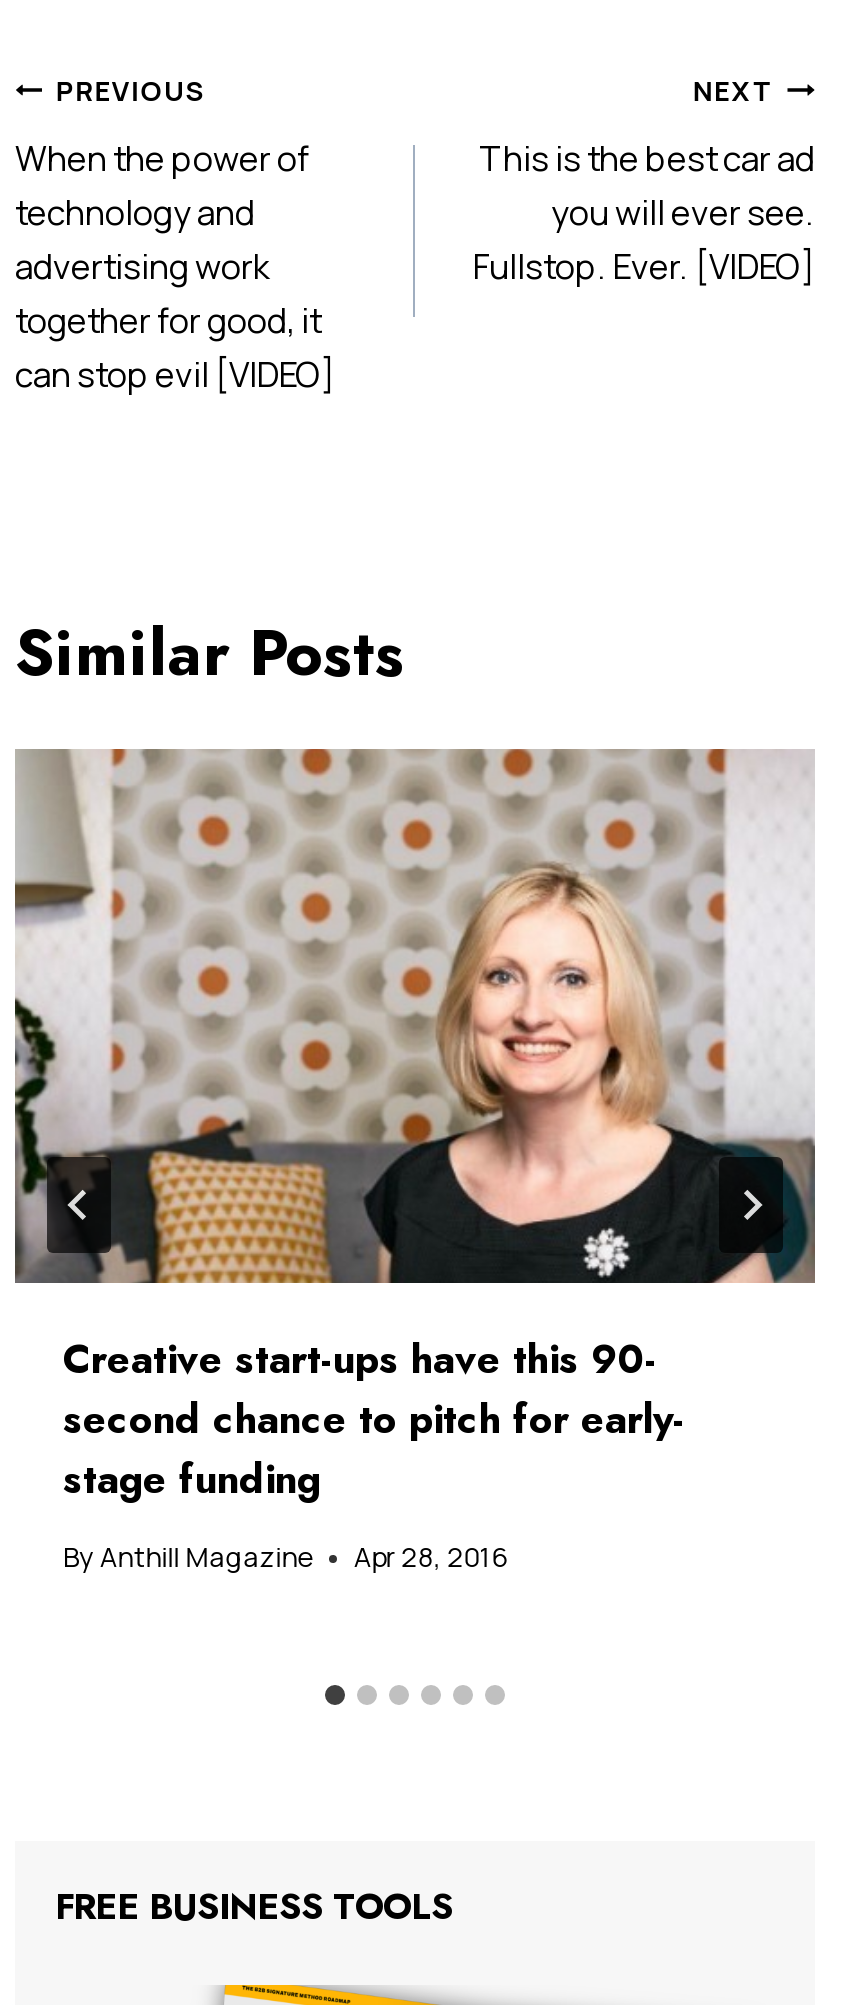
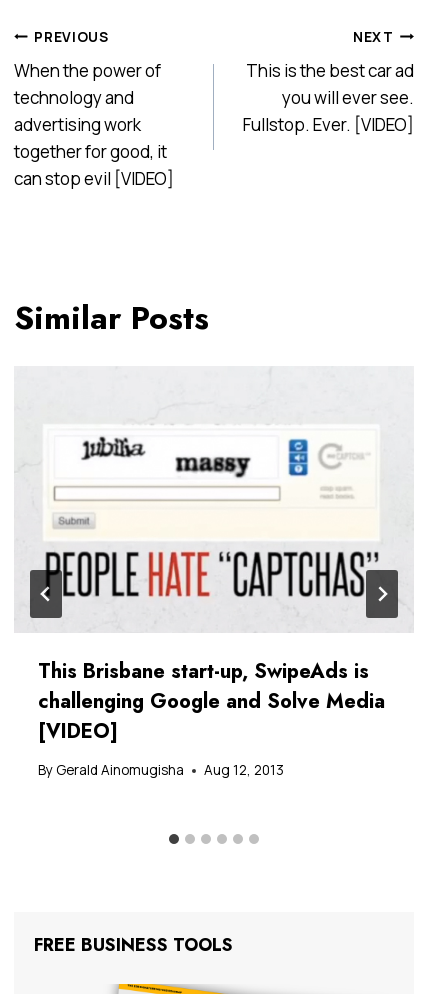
[13,747,817,1509] [image] | Creative start-ups have this 90- | second chance to pitch for early- | stage funding -> [14,366,414,746] [image] | This Brisbane start-up, SwipeAds is | challenging Google and Solve Media | [VIDEO]
[63,1540,509,1576] By Anthill Magazine | Apr 28, 2016 -> [38,761,284,779] By Gerald Ainomugisha | Aug 12, 2013

